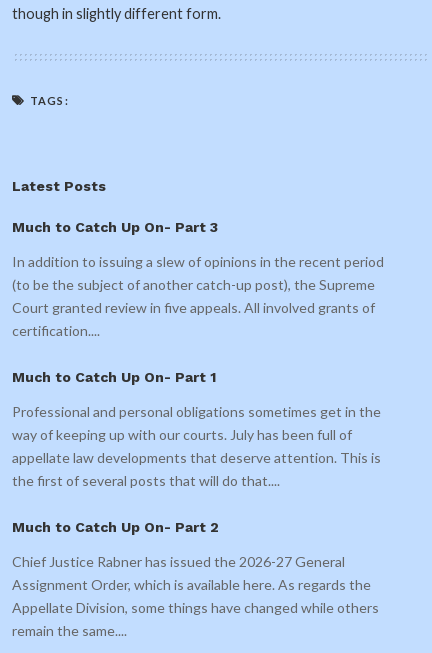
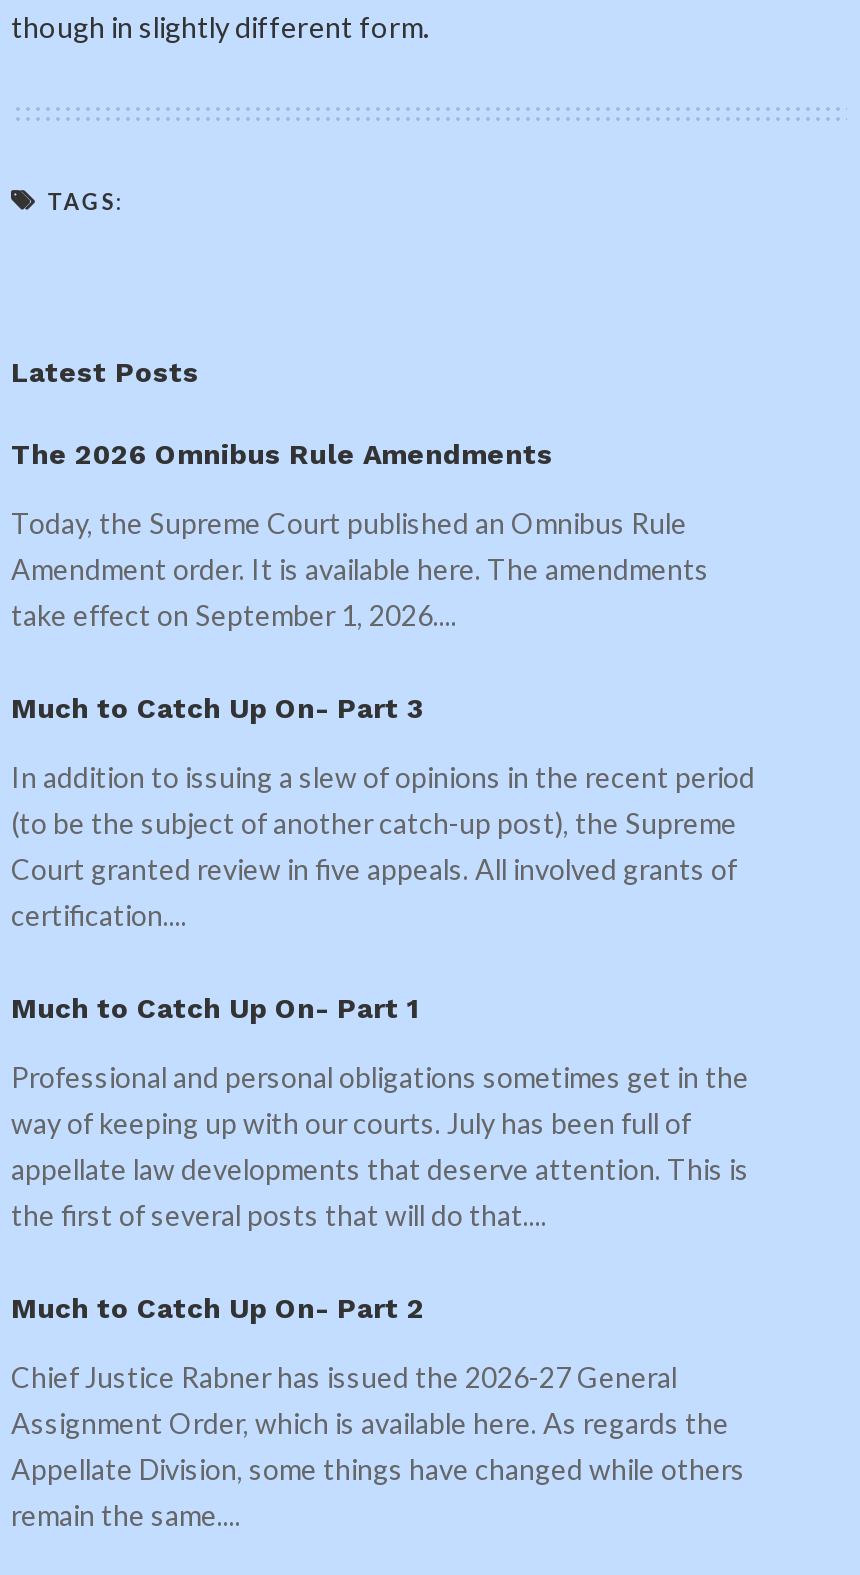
none -> [11,438,709,632] The 2026 Omnibus Rule Amendments | Today, the Supreme Court published an Omnibus Rule | Amendment order. It is available here. The amendments | take effect on September 1, 2026....

